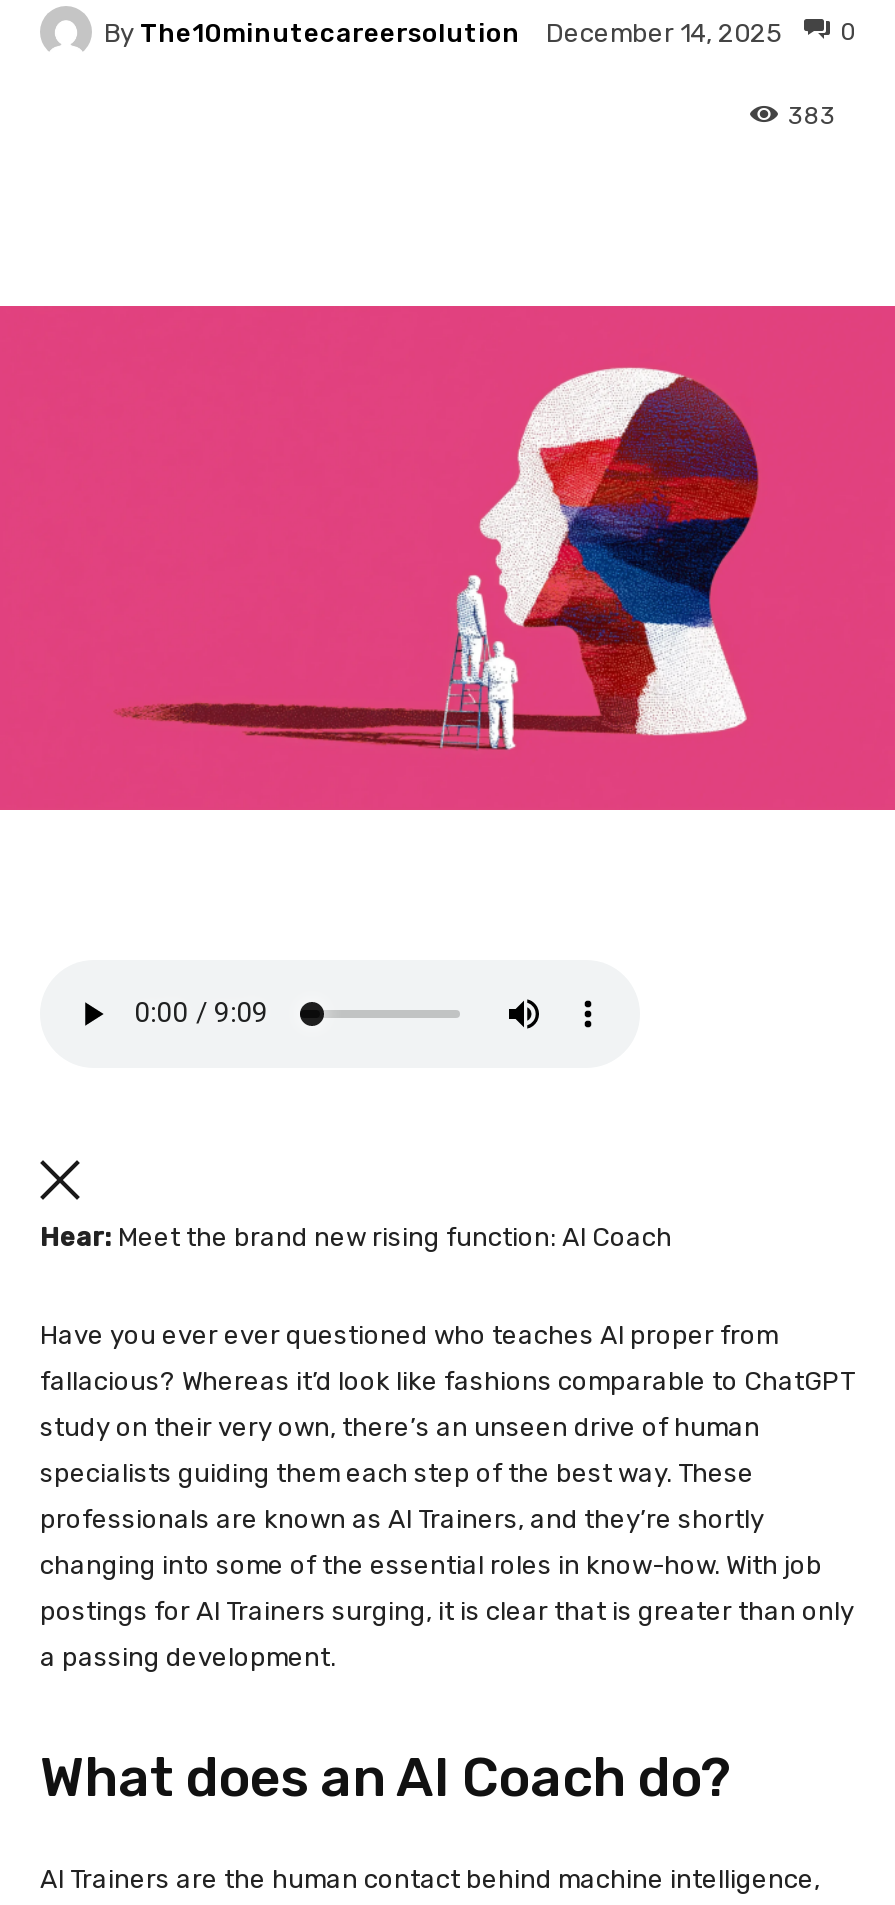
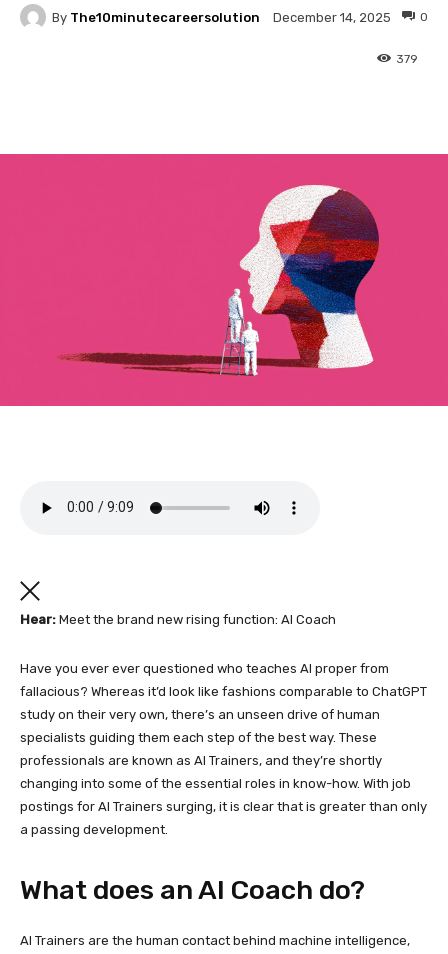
[788,102,836,130] 383 -> [396,52,418,66] 379

